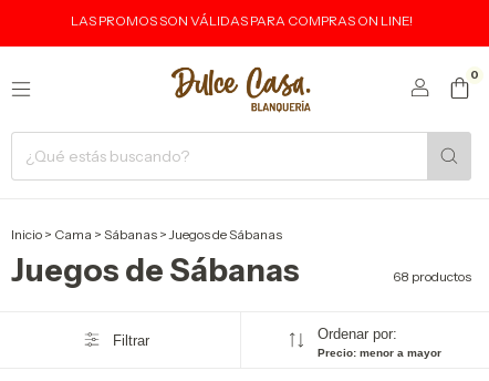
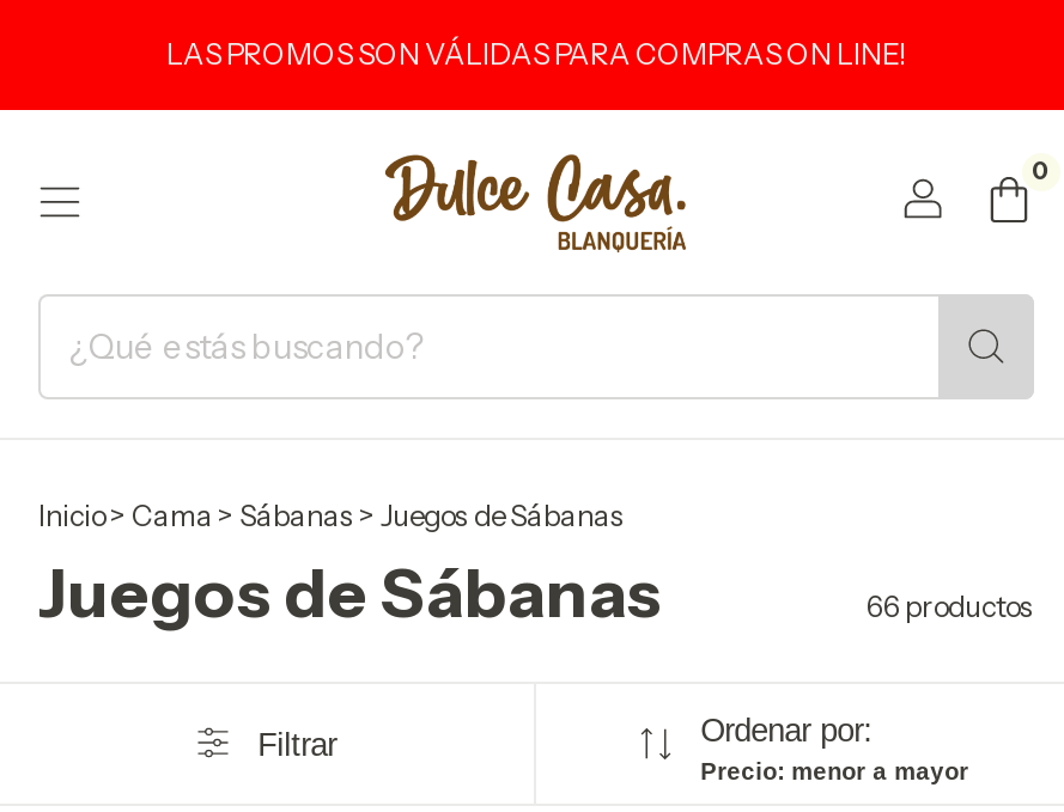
[393,268,471,285] 68 productos -> [867,588,1034,624] 66 productos

